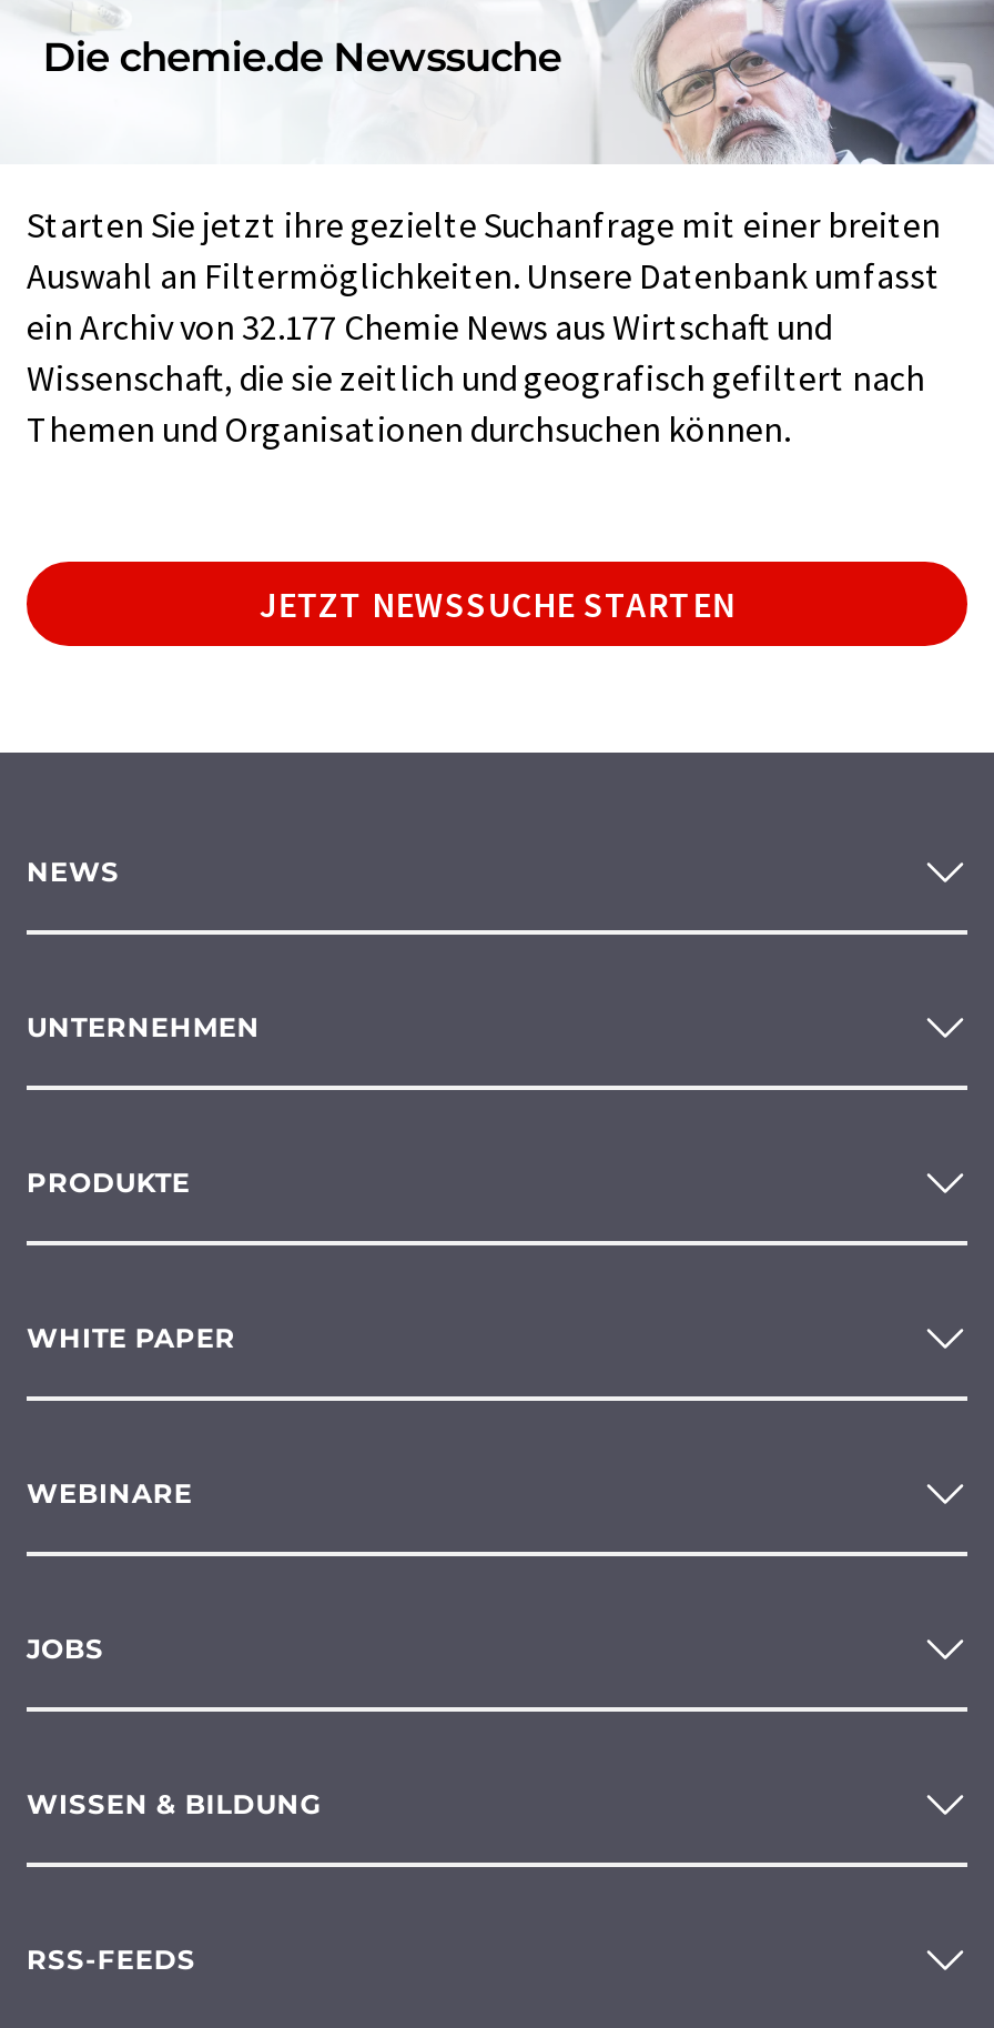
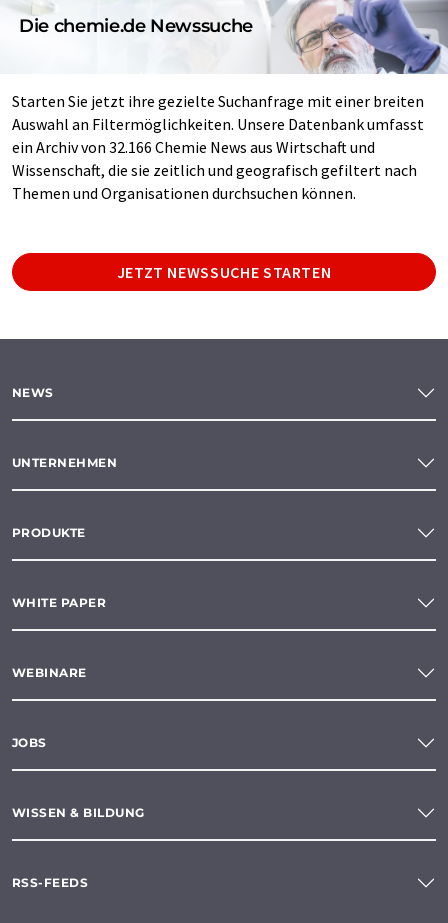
[27,303,832,348] ein Archiv von 32.177 Chemie News aus Wirtschaft und -> [12,137,375,157] ein Archiv von 32.166 Chemie News aus Wirtschaft und

